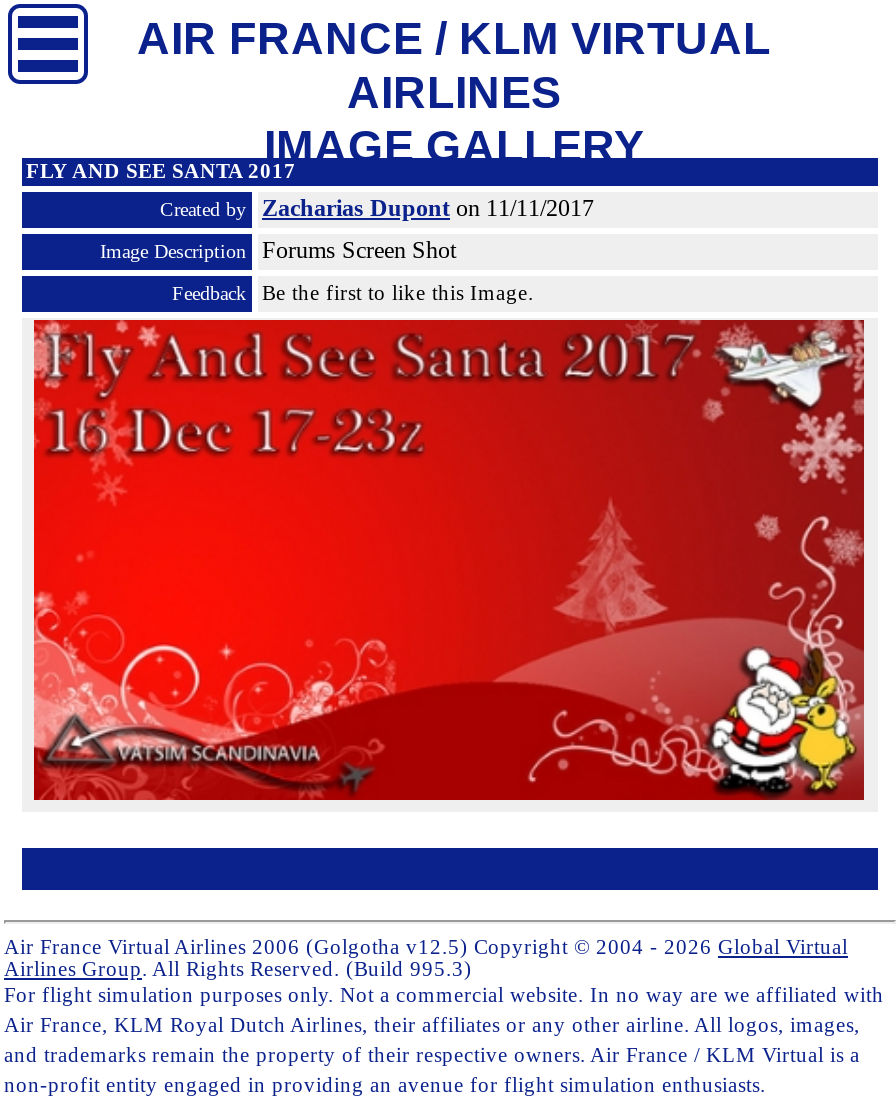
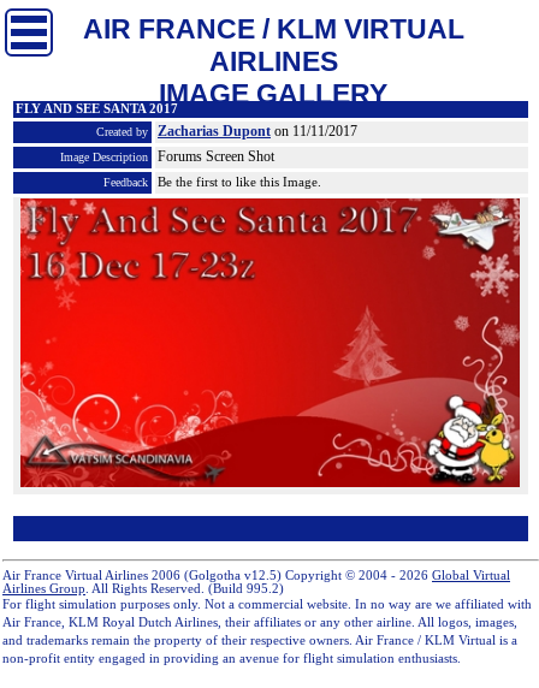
[4,958,472,980] Airlines Group. All Rights Reserved. (Build 995.3) -> [2,582,284,595] Airlines Group. All Rights Reserved. (Build 995.2)

